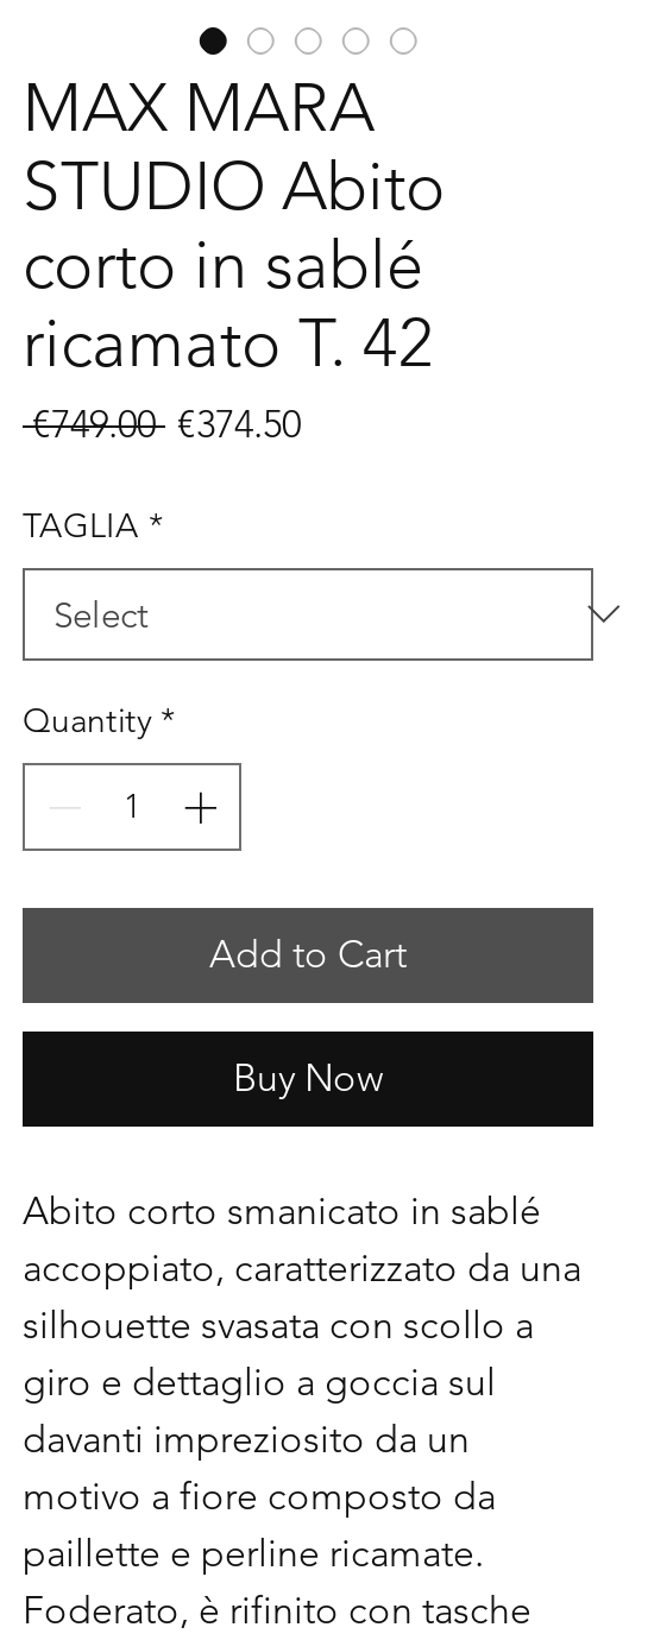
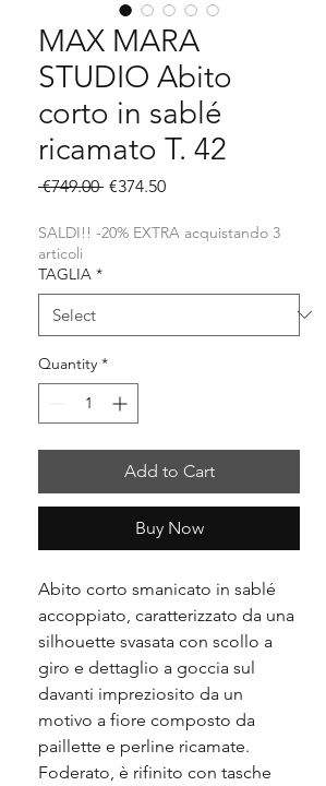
none -> [38,222,280,263] SALDI!! -20% EXTRA acquistando 3 | articoli

